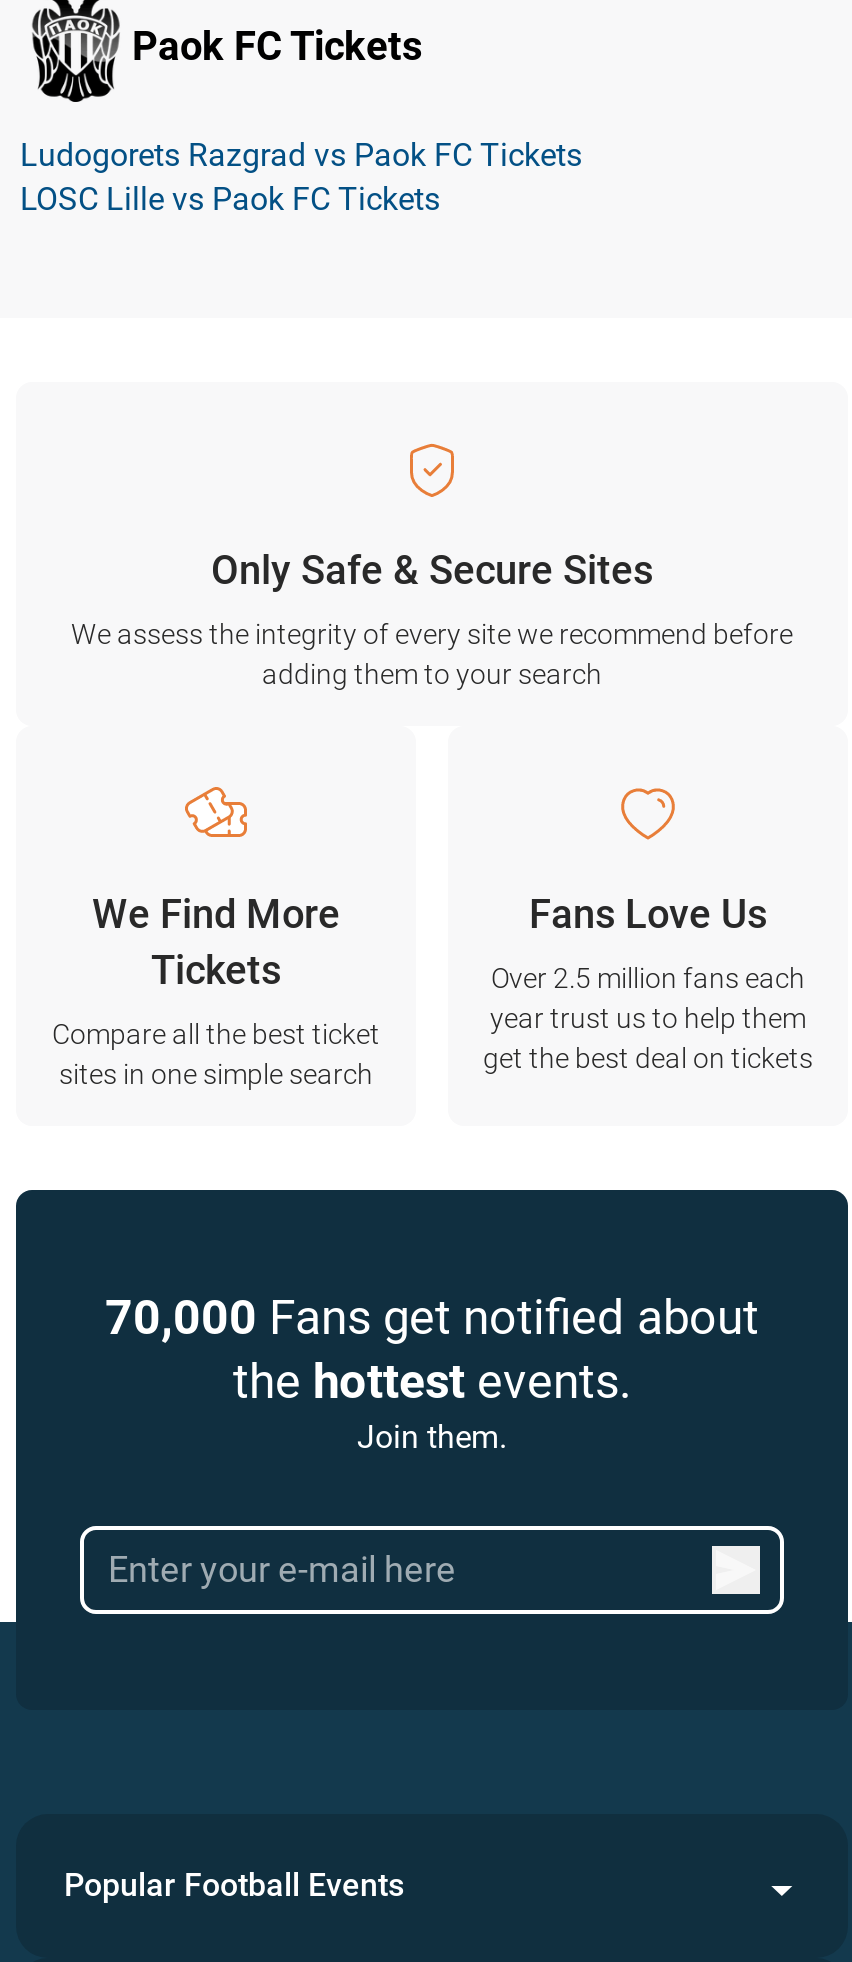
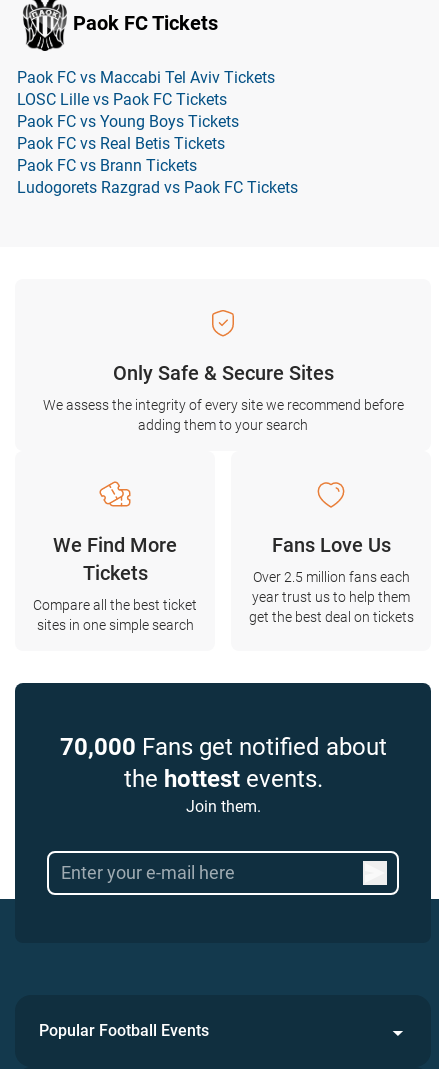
none -> [17,68,275,87] Paok FC vs Maccabi Tel Aviv Tickets
moved [20,136,582,174] -> [17,178,298,197]: Ludogorets Razgrad vs Paok FC Tickets
none -> [17,112,239,175] Paok FC vs Young Boys Tickets | Paok FC vs Real Betis Tickets | Paok FC vs Brann Tickets

